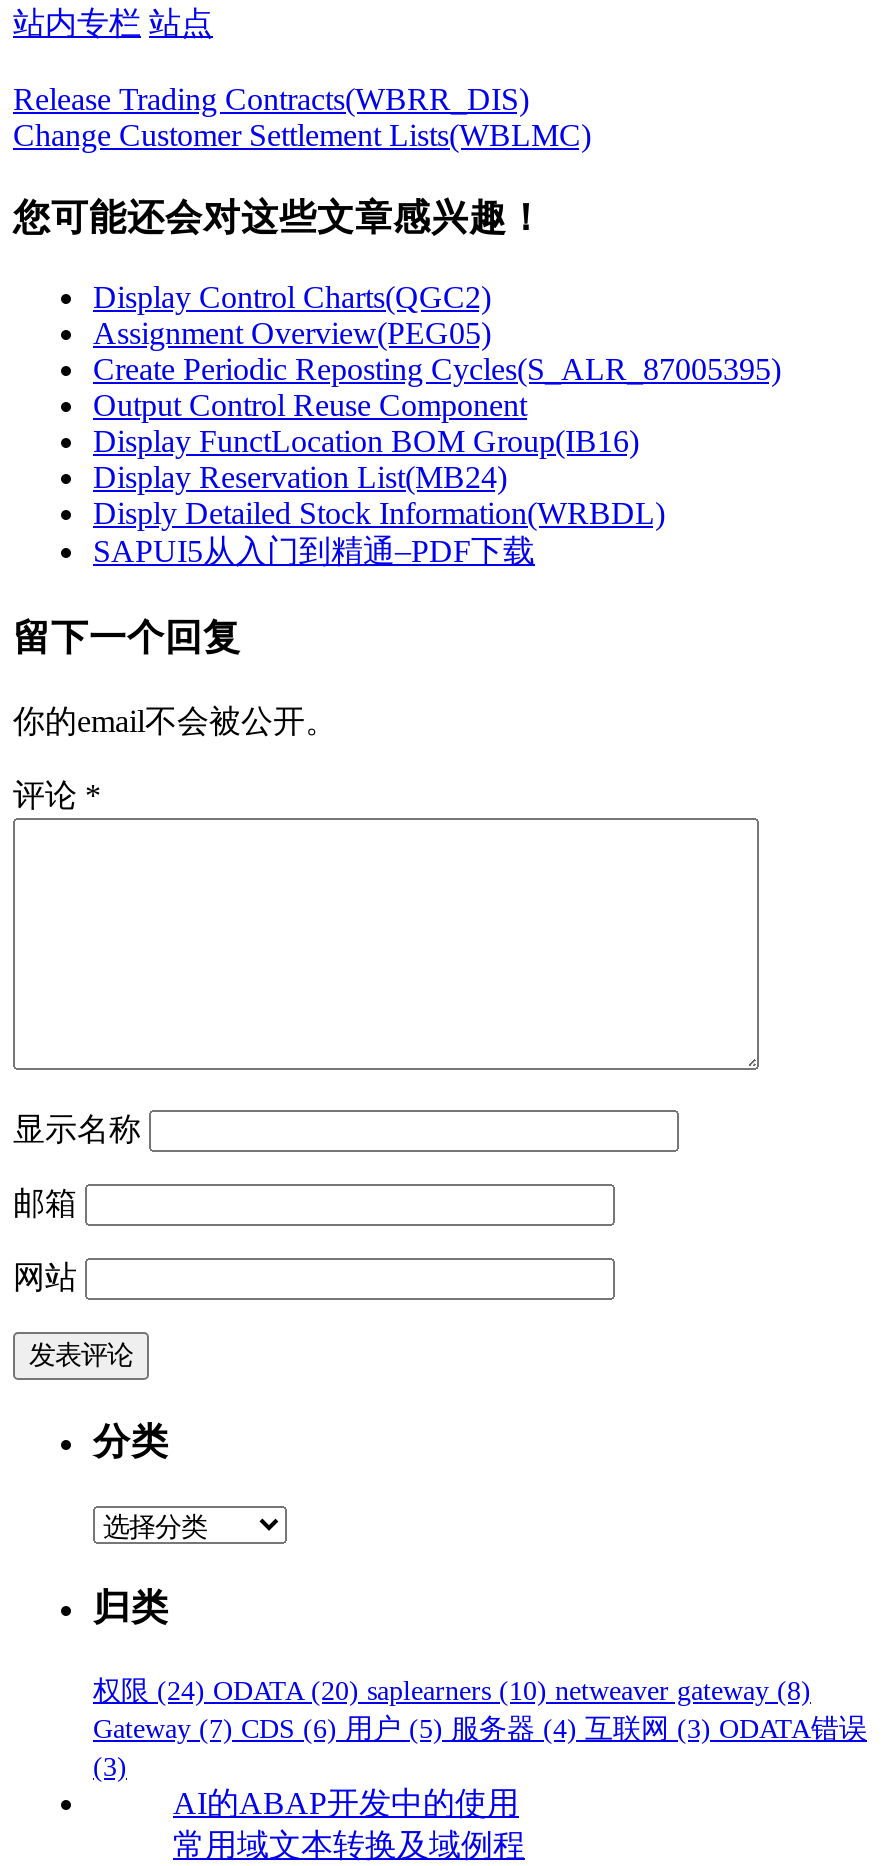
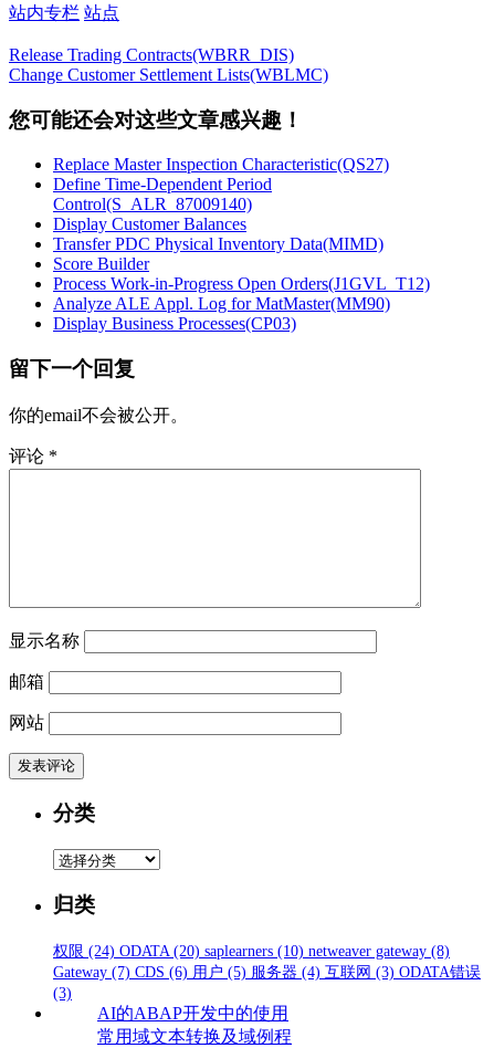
[93,280,781,568] Display Control Charts(QGC2) | Assignment Overview(PEG05) | Create Periodic Reposting Cycles(S_ALR_87005395) | Output Control Reuse Component | Display FunctLocation BOM Group(IB16) | Display Reservation List(MB24) | Disply Detailed Stock Information(WRBDL) | SAPUI5从入门到精通–PDF下载 -> [53,155,430,333] Replace Master Inspection Characteristic(QS27) | Define Time-Dependent Period | Control(S_ALR_87009140) | Display Customer Balances | Transfer PDC Physical Inventory Data(MIMD) | Score Builder | Process Work-in-Progress Open Orders(J1GVL_T12) | Analyze ALE Appl. Log for MatMaster(MM90) | Display Business Processes(CP03)

